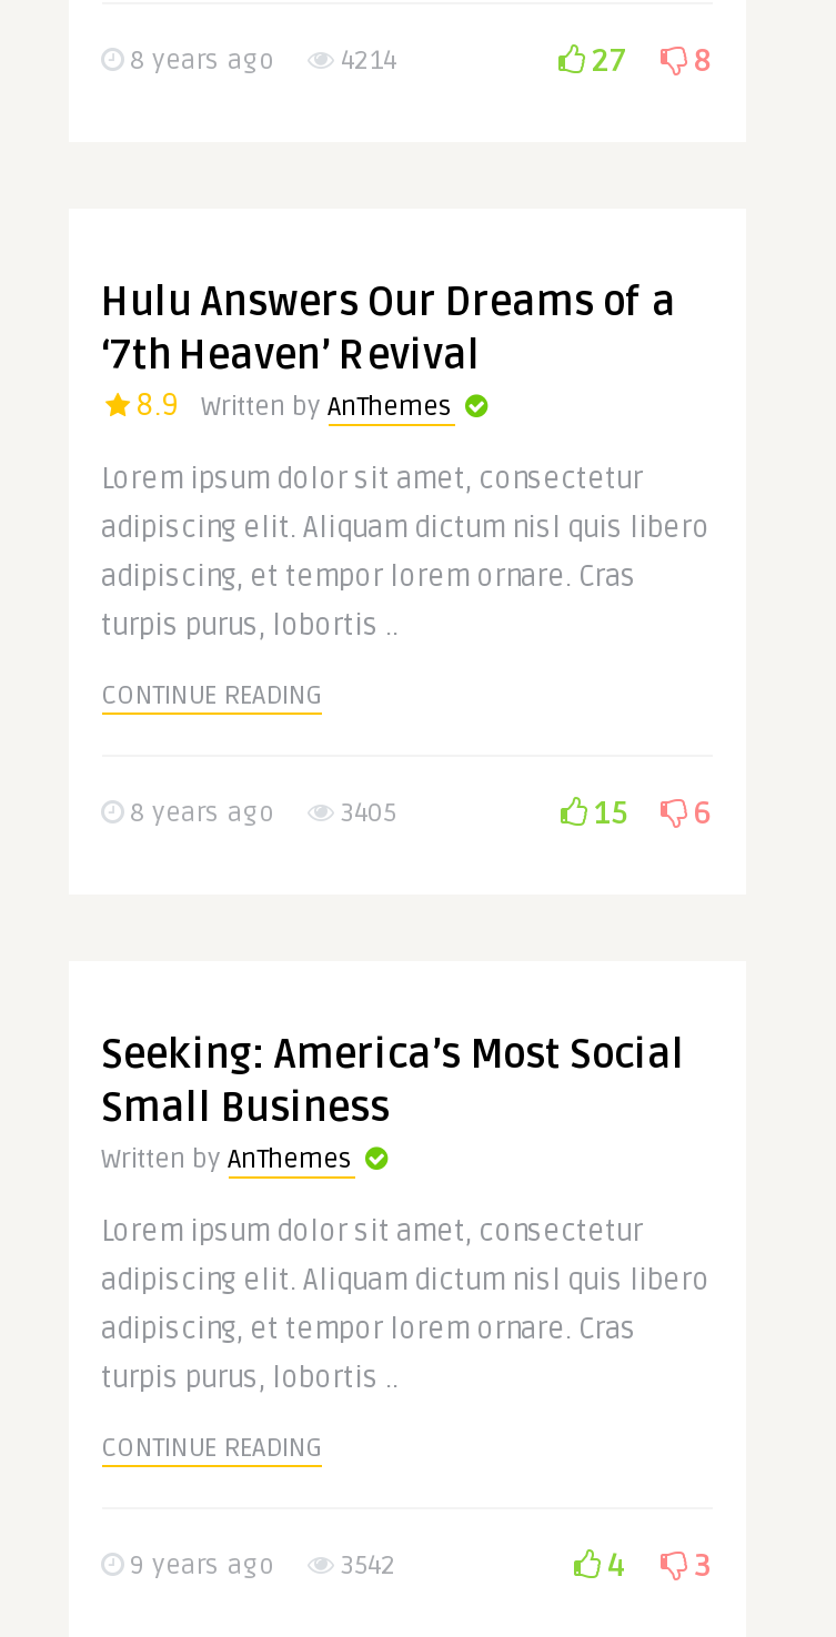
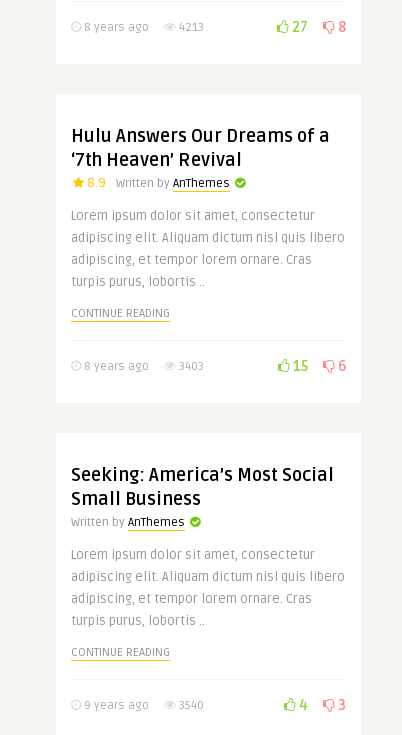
[123,44,396,78] 8 years ago 4214 -> [80,20,203,35] 8 years ago 4213
[123,797,396,830] 8 years ago 3405 -> [80,359,203,374] 8 years ago 3403
[123,1549,396,1583] 9 years ago 3542 -> [80,698,203,713] 9 years ago 3540

